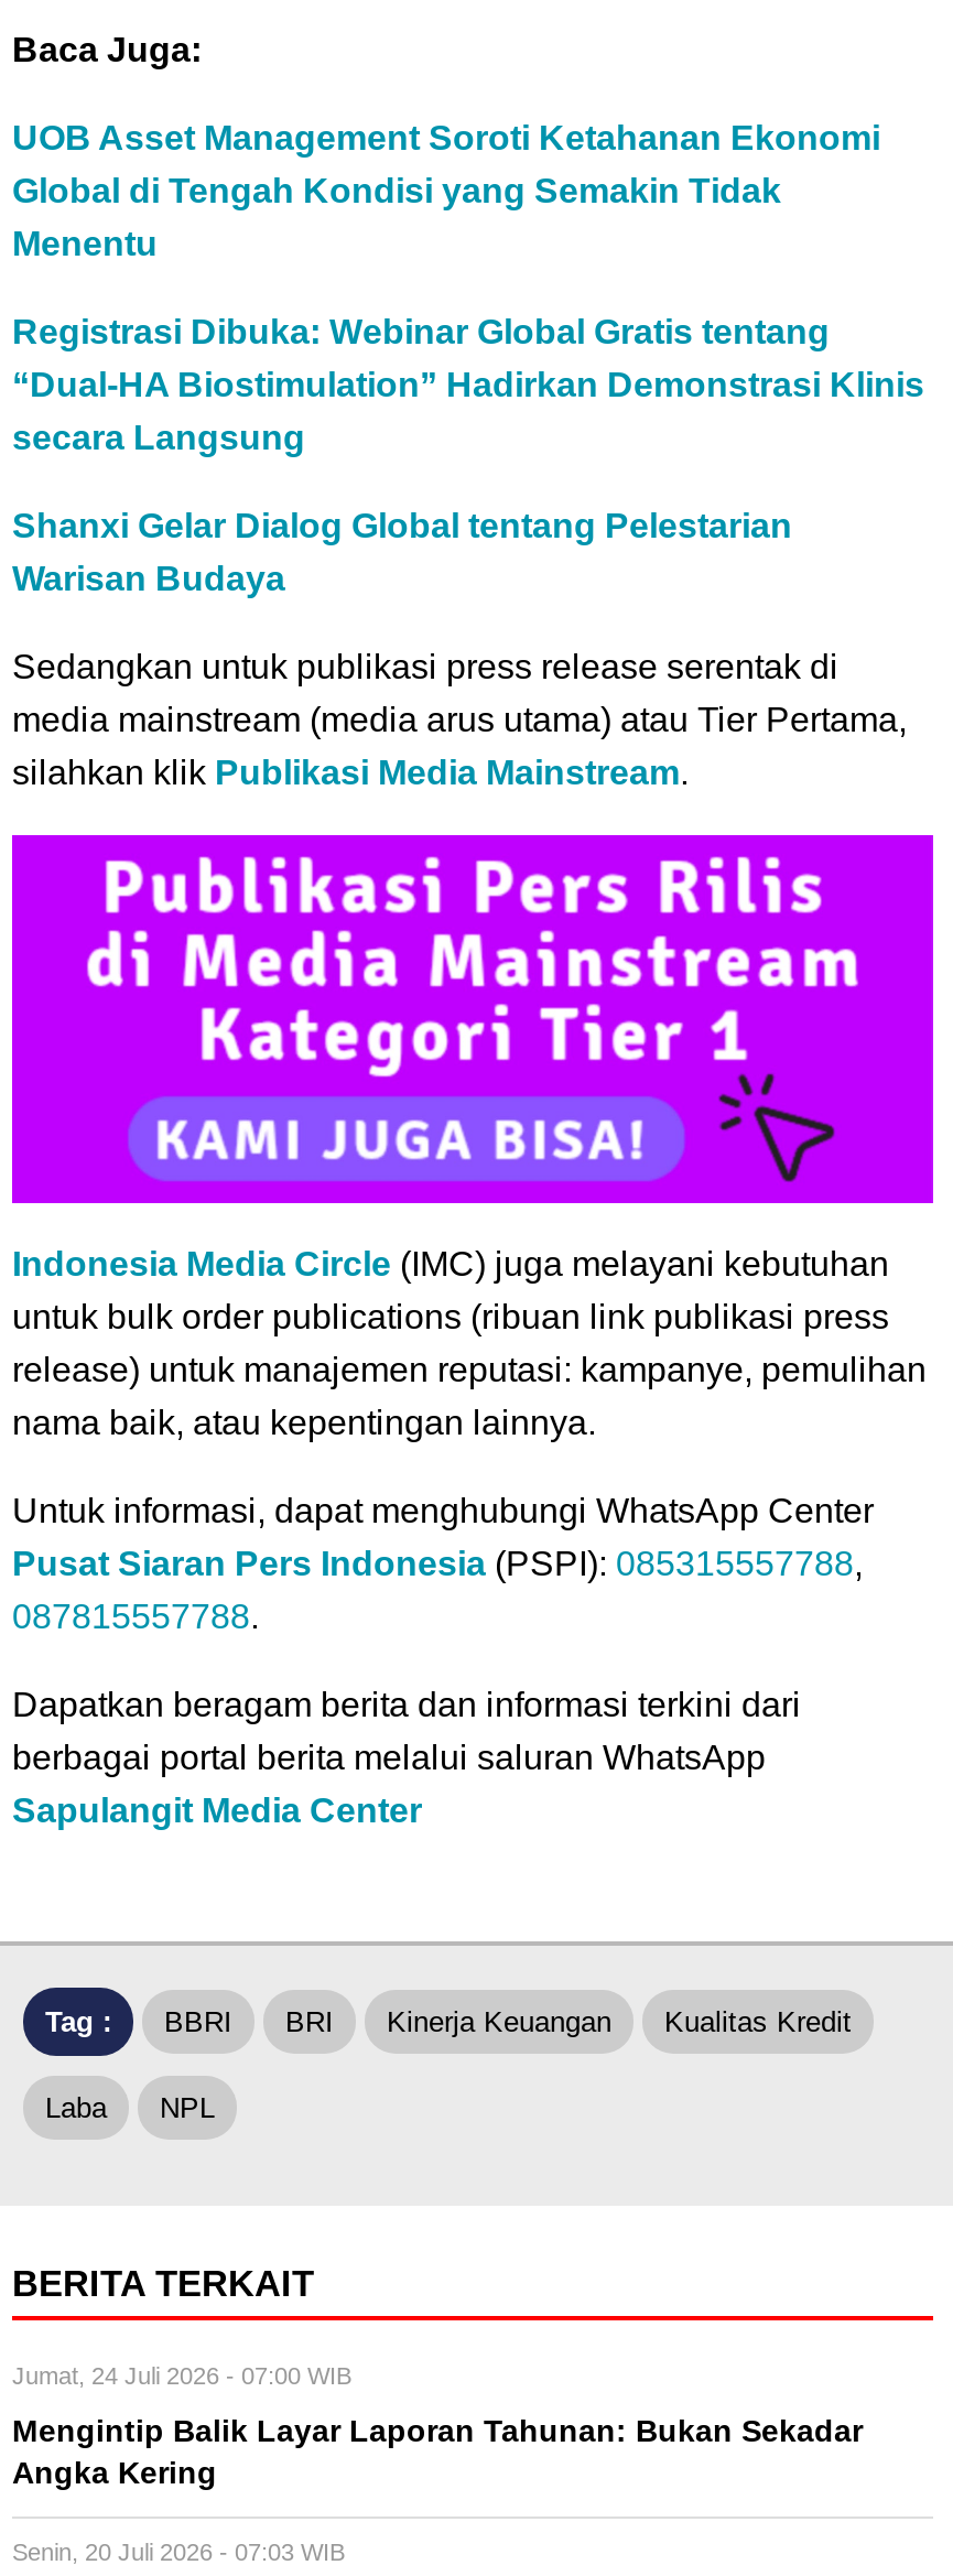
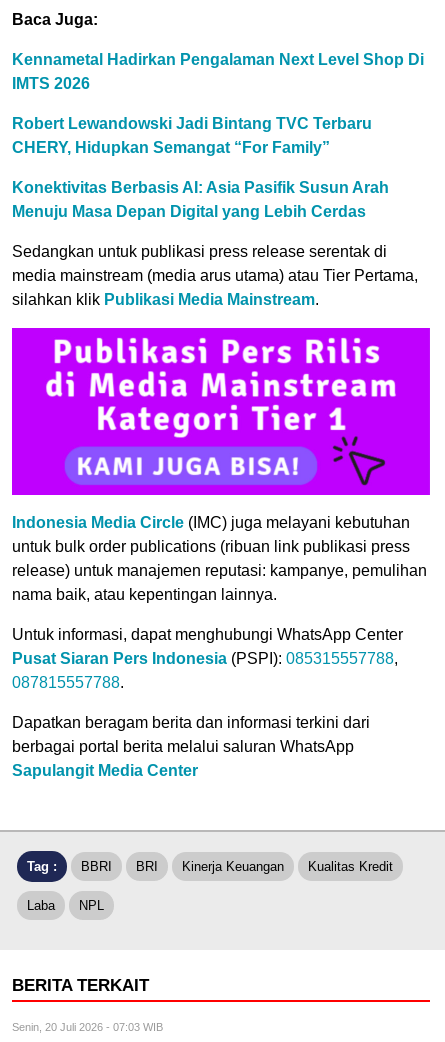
[12,118,880,261] UOB Asset Management Soroti Ketahanan Ekonomi | Global di Tengah Kondisi yang Semakin Tidak | Menentu -> [12,51,424,92] Kennametal Hadirkan Pengalaman Next Level Shop Di | IMTS 2026
[12,312,924,455] Registrasi Dibuka: Webinar Global Gratis tentang | “Dual-HA Biostimulation” Hadirkan Demonstrasi Klinis | secara Langsung -> [12,115,372,156] Robert Lewandowski Jadi Bintang TVC Terbaru | CHERY, Hidupkan Semangat “For Family”
[12,506,792,596] Shanxi Gelar Dialog Global tentang Pelestarian | Warisan Budaya -> [12,179,389,220] Konektivitas Berbasis AI: Asia Pasifik Susun Arah | Menuju Masa Depan Digital yang Lebih Cerdas
[12,2362,863,2489] Jumat, 24 Juli 2026 - 07:00 WIB | Mengintip Balik Layar Laporan Tahunan: Bukan Sekadar | Angka Kering -> none

